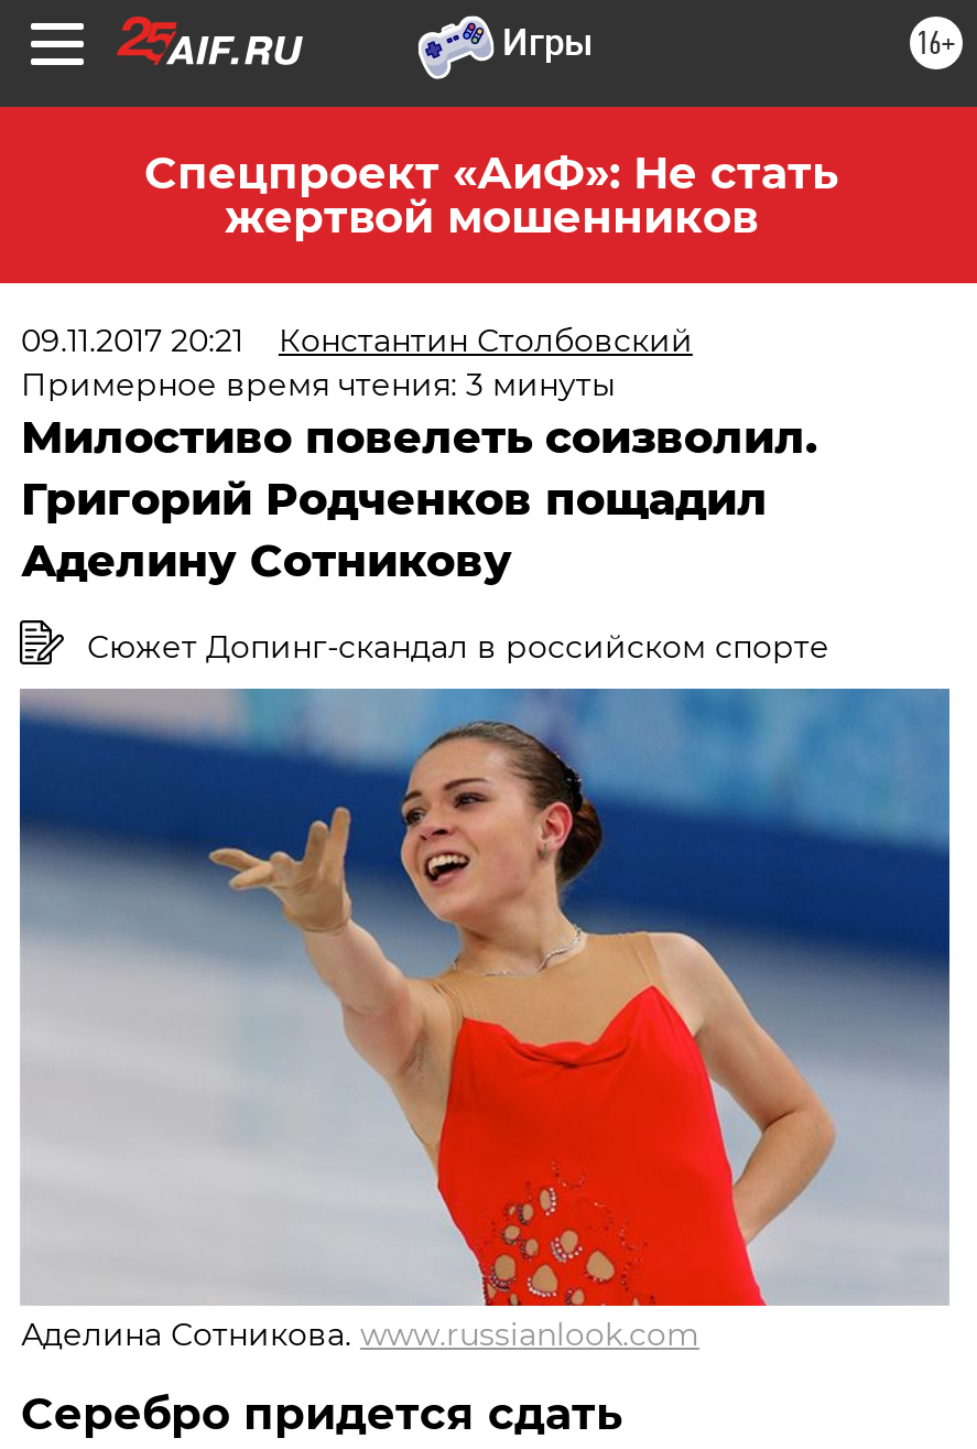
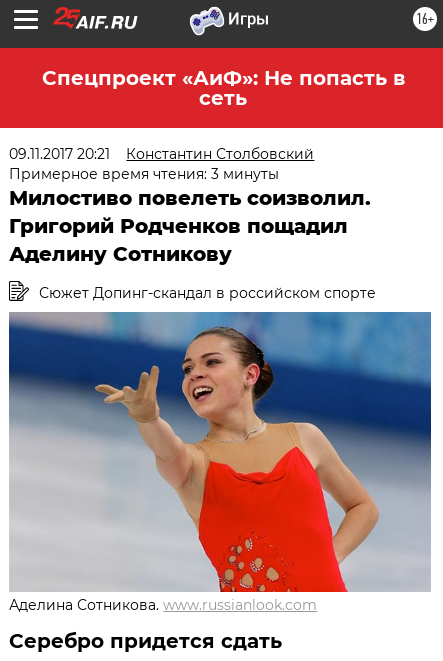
[144,147,838,244] Спецпроект «АиФ»: Не стать | жертвой мошенников -> [41,66,404,110] Спецпроект «АиФ»: Не попасть в | сеть

